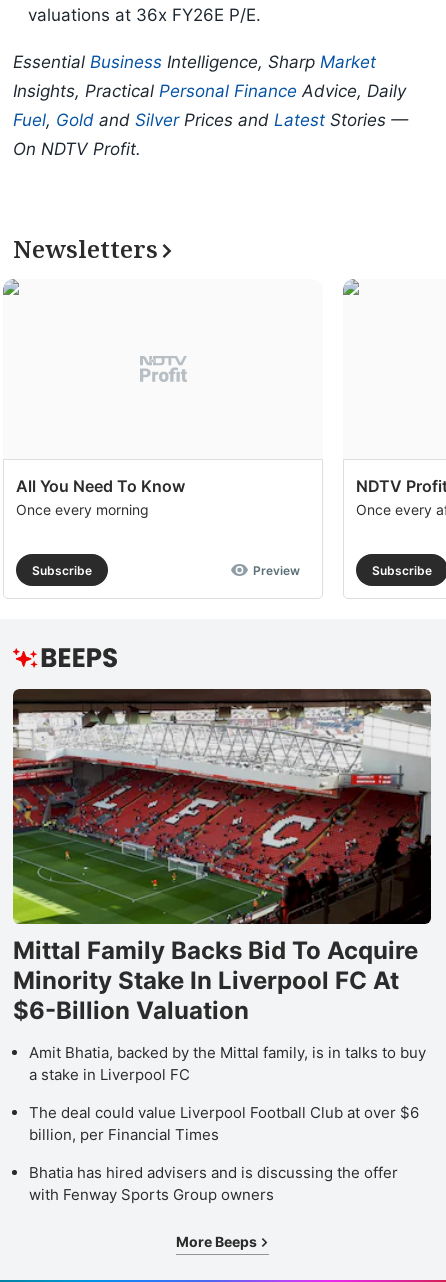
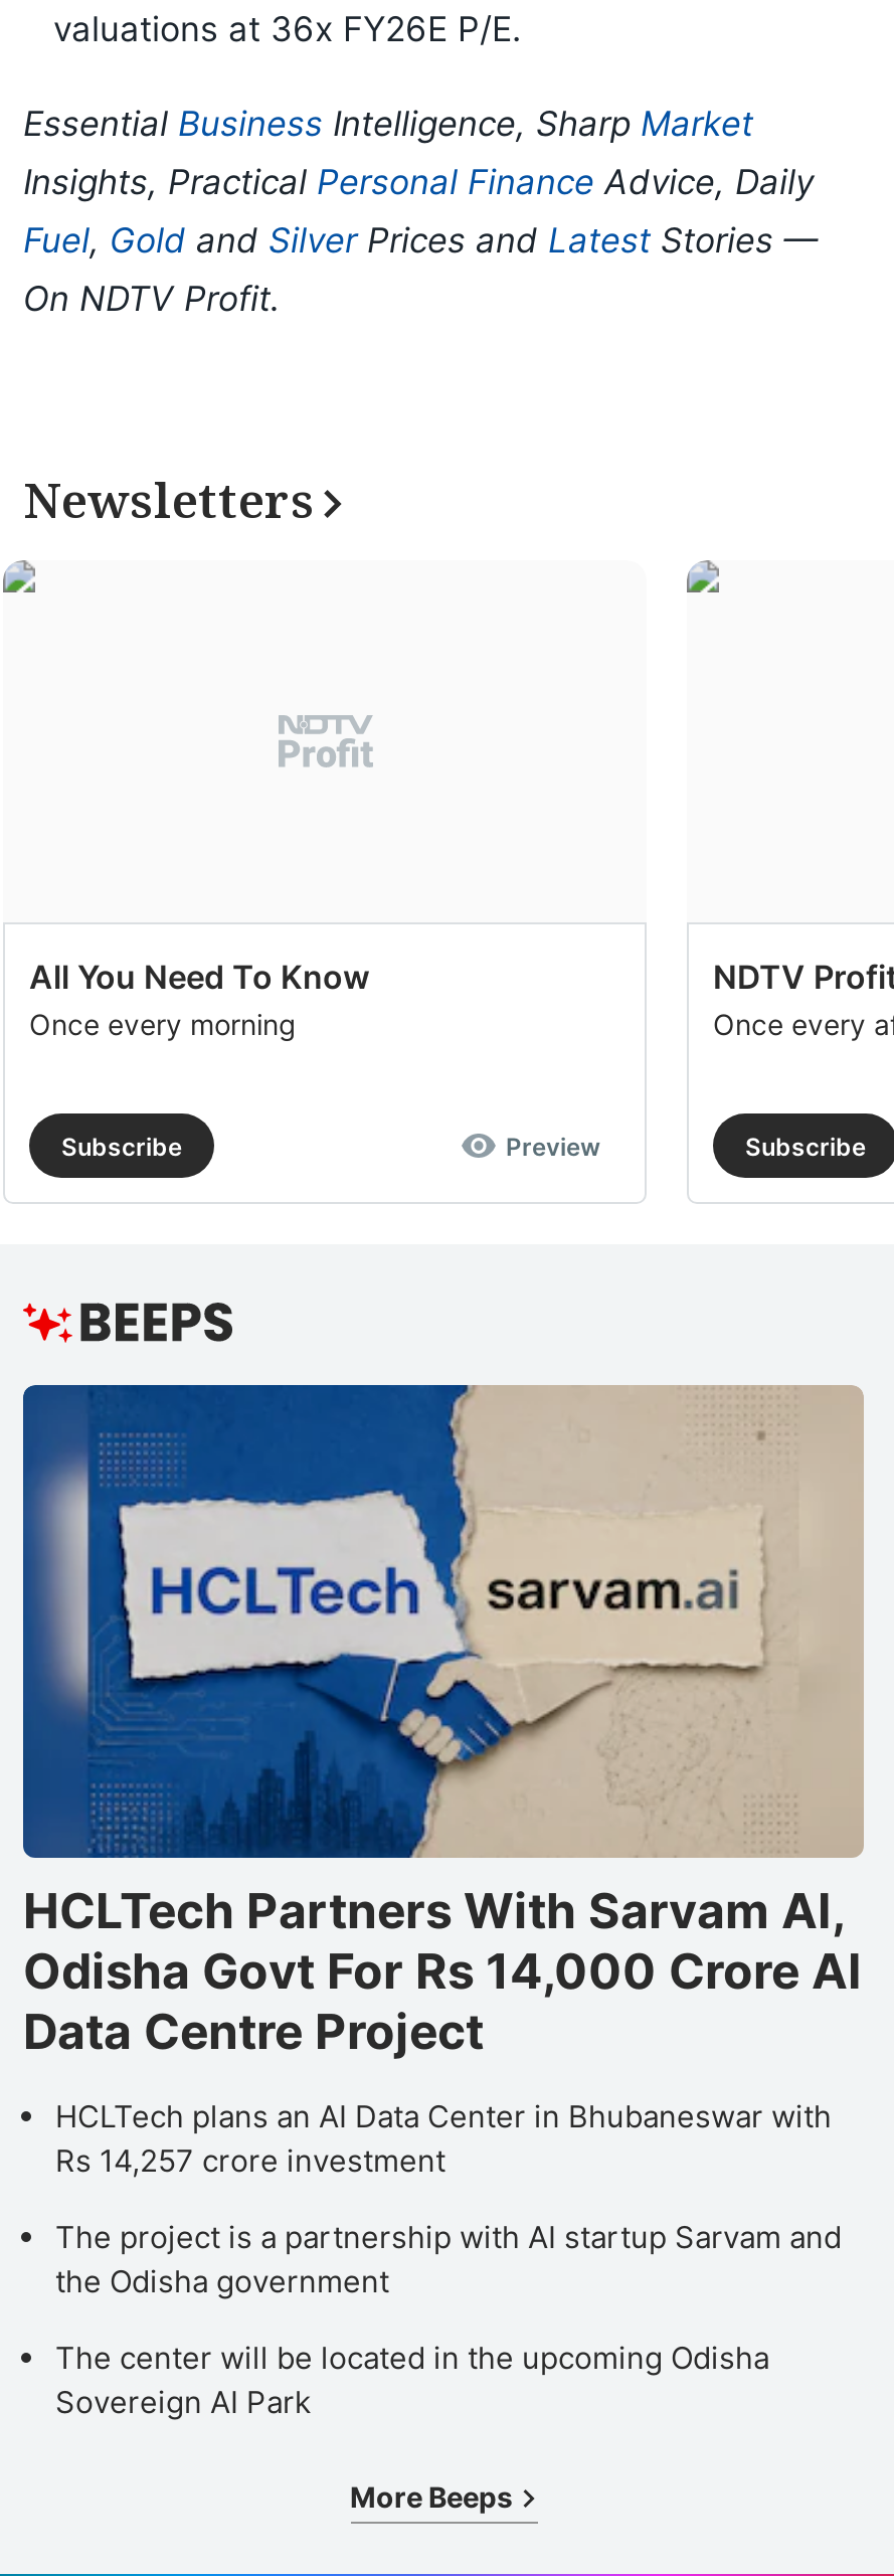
[12,688,432,1025] [image] | Mittal Family Backs Bid To Acquire | Minority Stake In Liverpool FC At | $6-Billion Valuation -> [21,1383,864,2061] [image] | HCLTech Partners With Sarvam AI, | Odisha Govt For Rs 14,000 Crore AI | Data Centre Project
[29,1043,426,1084] Amit Bhatia, backed by the Mittal family, is in talks to buy | a stake in Liverpool FC -> [55,2097,832,2179] HCLTech plans an AI Data Center in Bhubaneswar with | Rs 14,257 crore investment
[29,1103,419,1144] The deal could value Liverpool Football Club at over $6 | billion, per Financial Times -> [55,2218,842,2300] The project is a partnership with AI startup Sarvam and | the Odisha government
[29,1163,398,1204] Bhatia has hired advisers and is discussing the offer | with Fenway Sports Group owners -> [55,2338,769,2421] The center will be located in the upcoming Odisha | Sovereign AI Park

